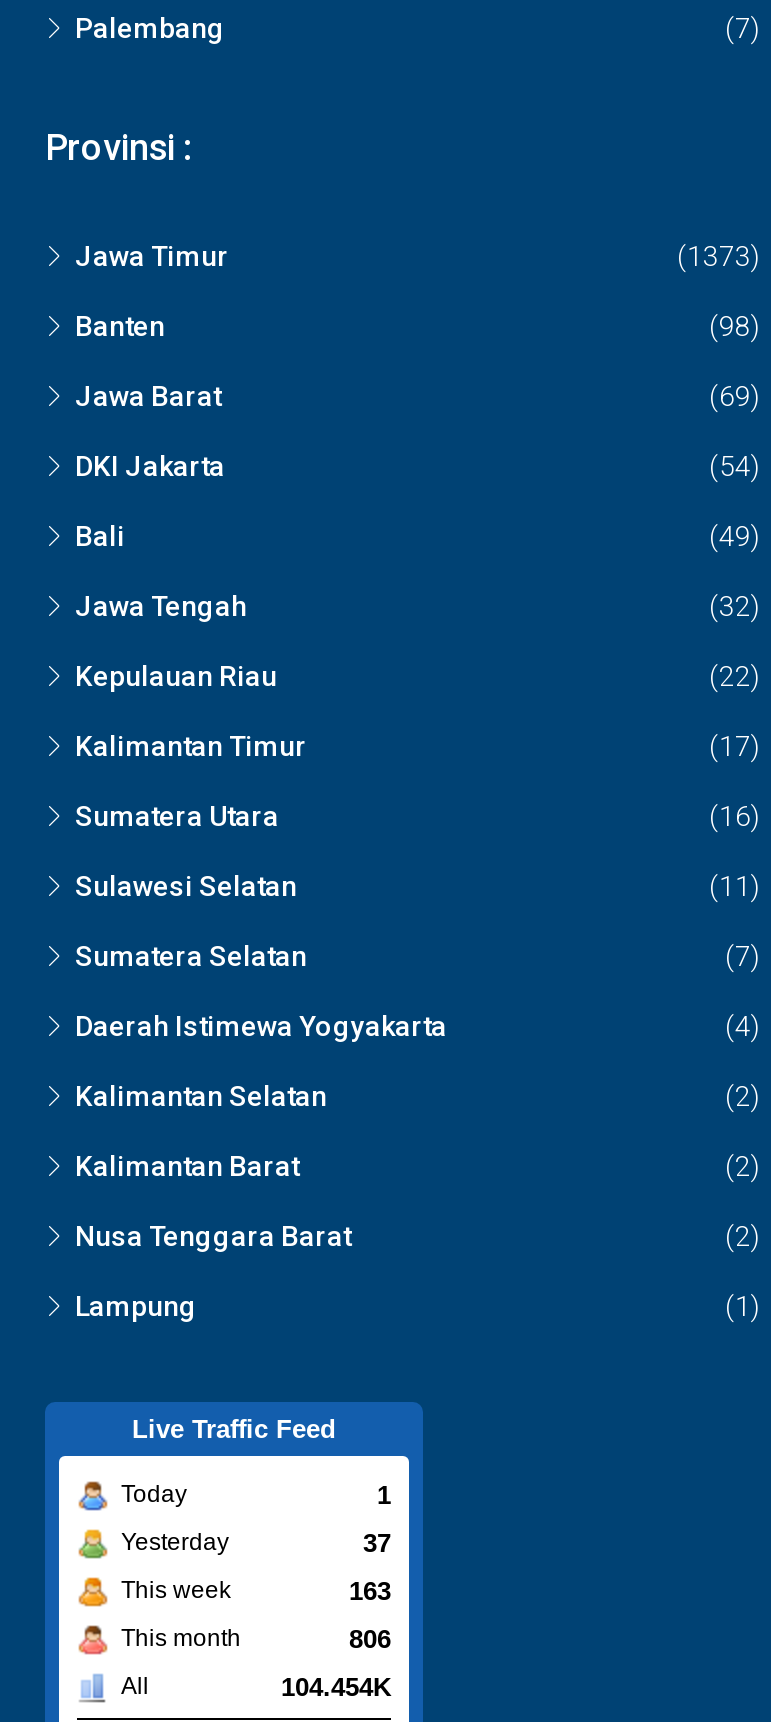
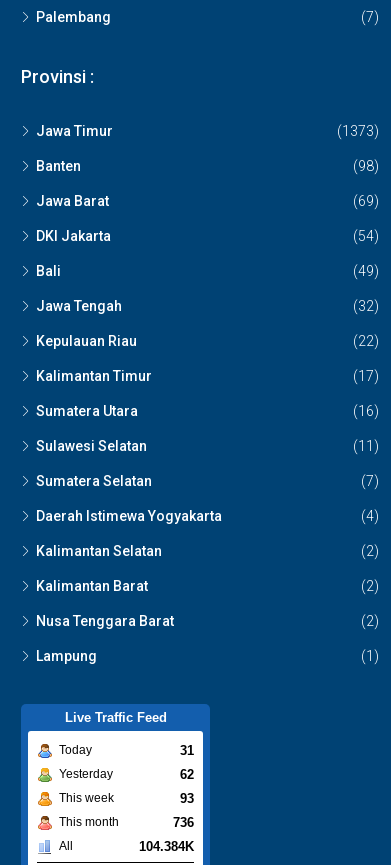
[377,1481,391,1511] 1 -> [180,743,194,758] 31
[363,1529,391,1559] 37 -> [180,767,194,782] 62
[349,1577,391,1607] 163 -> [180,791,194,806] 93
[349,1625,391,1655] 806 -> [173,815,194,830] 736
[281,1673,391,1703] 104.454K -> [139,839,194,854] 104.384K

